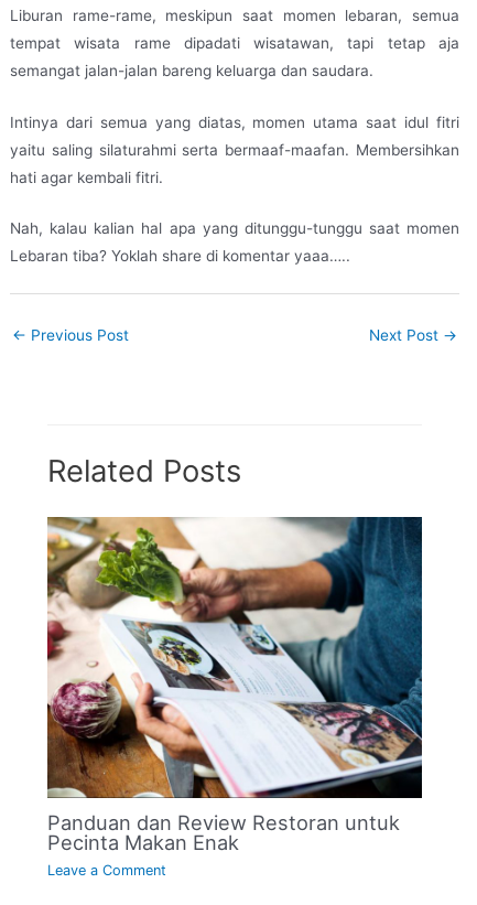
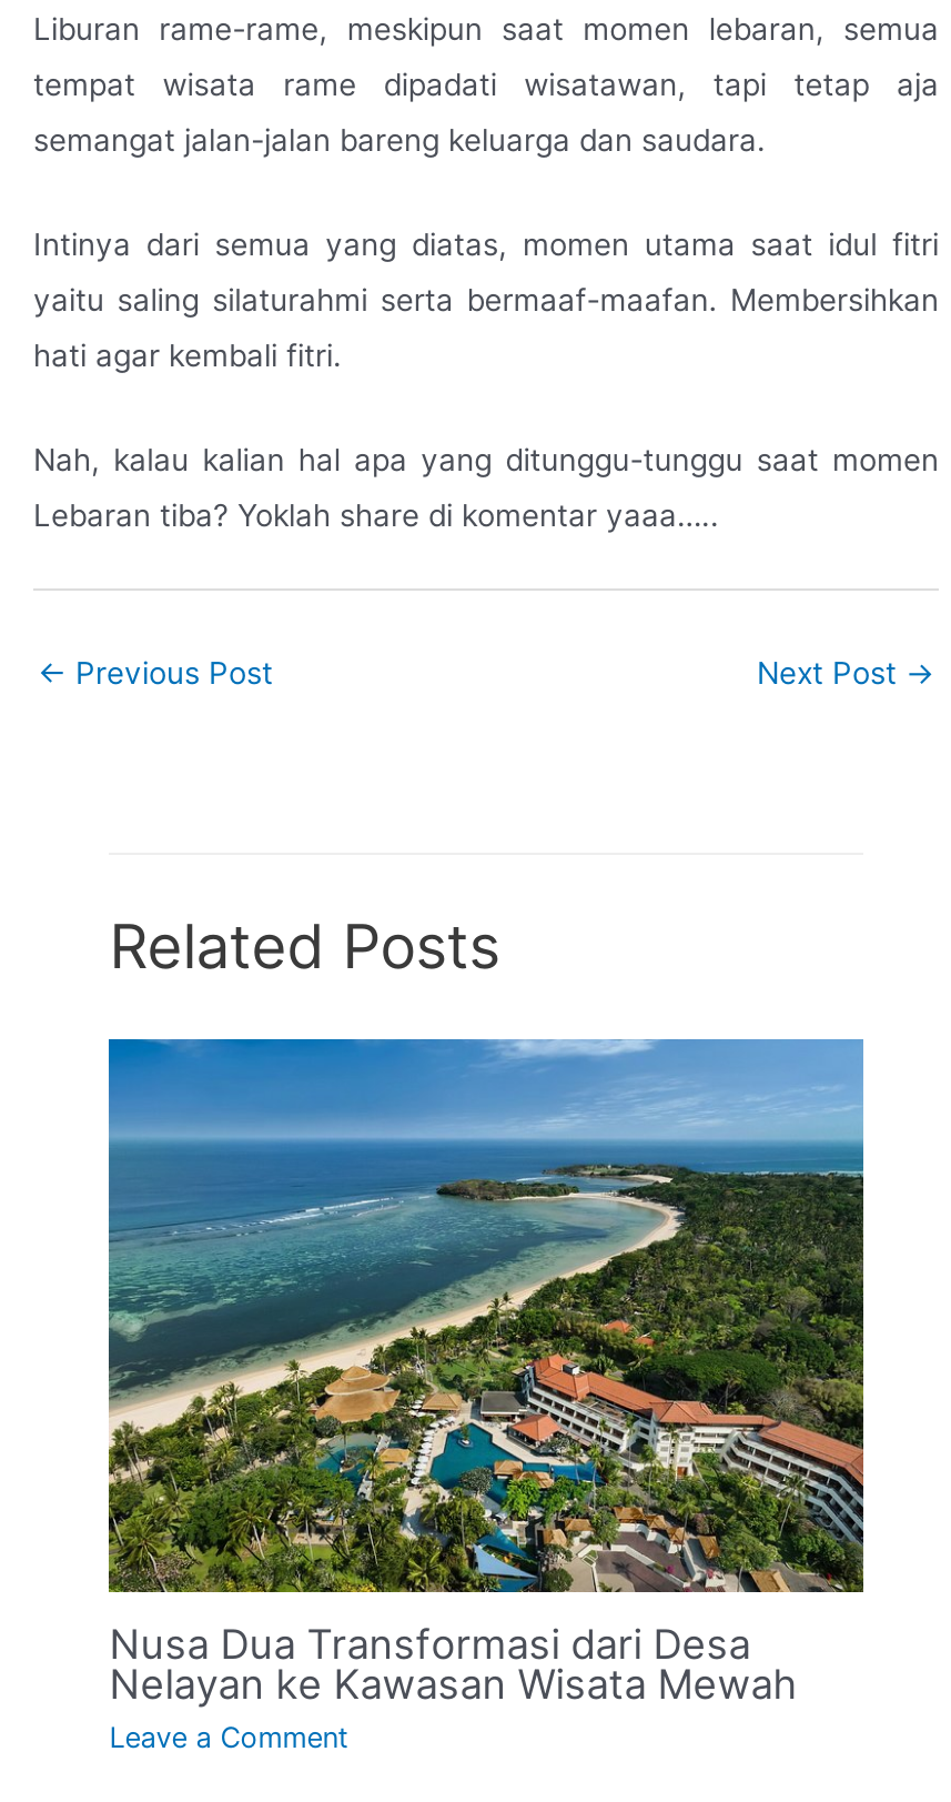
[46,516,423,855] [image] | Panduan dan Review Restoran untuk | Pecinta Makan Enak -> [107,1037,866,1707] [image] | Nusa Dua Transformasi dari Desa | Nelayan ke Kawasan Wisata Mewah

